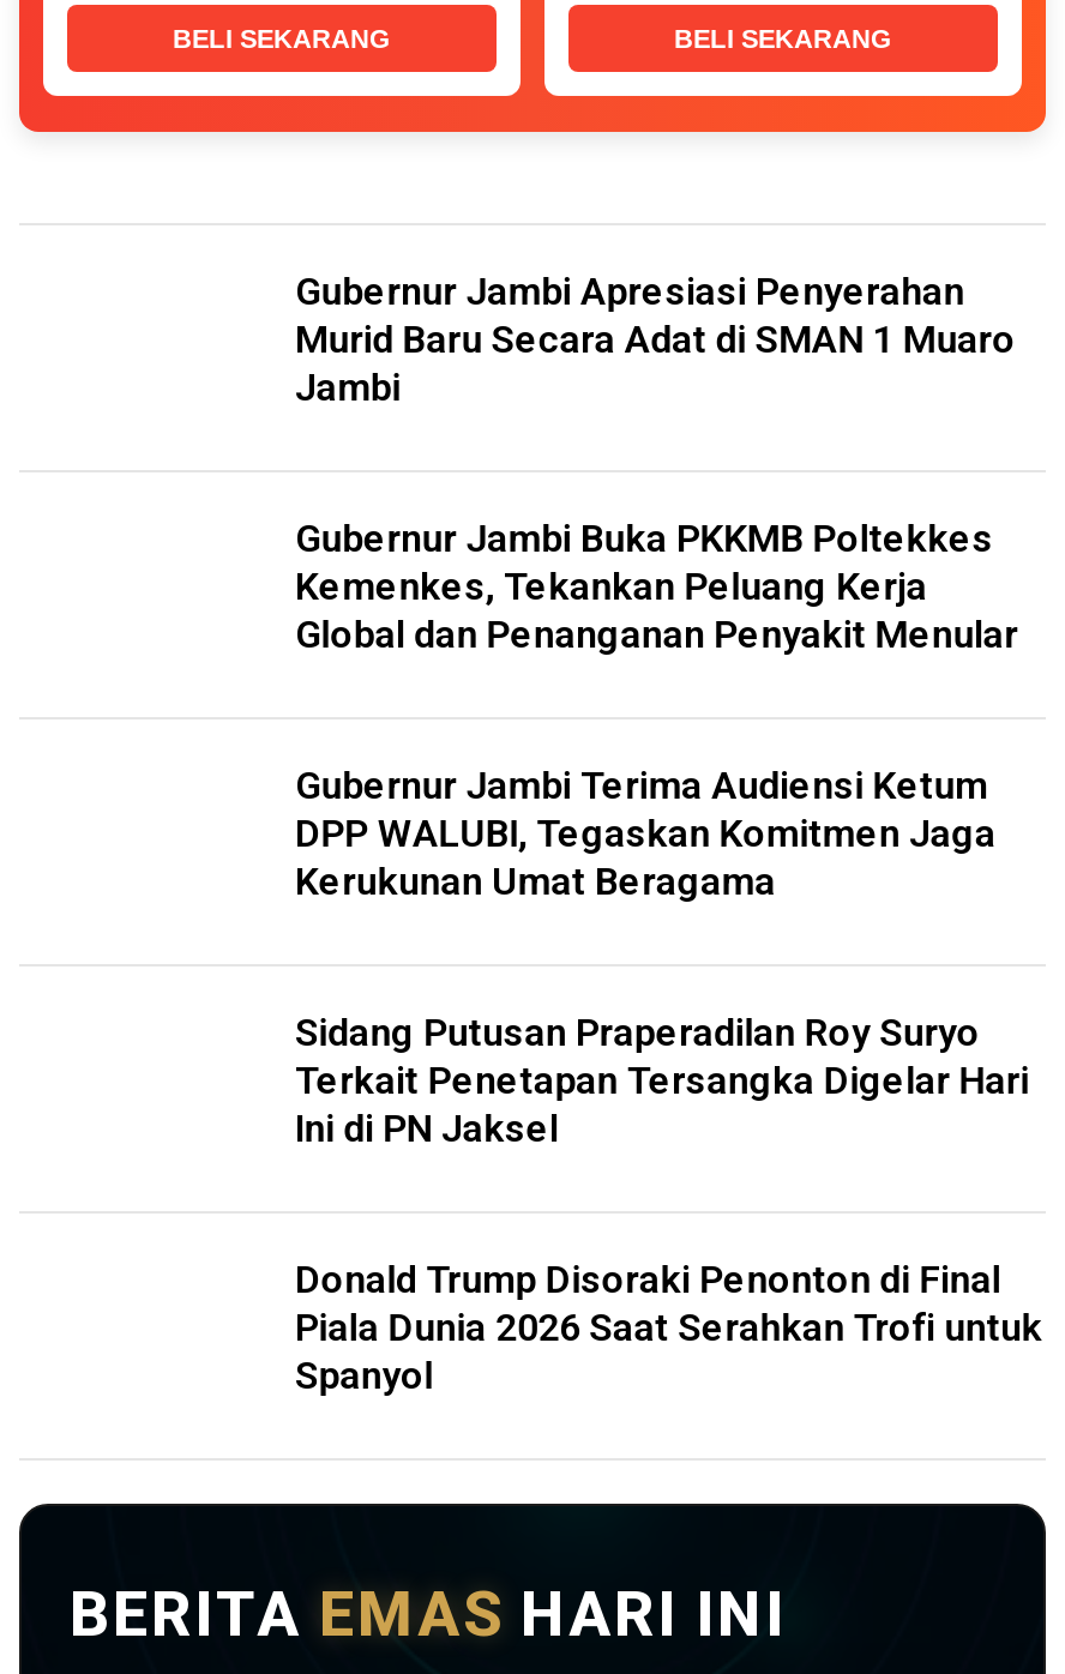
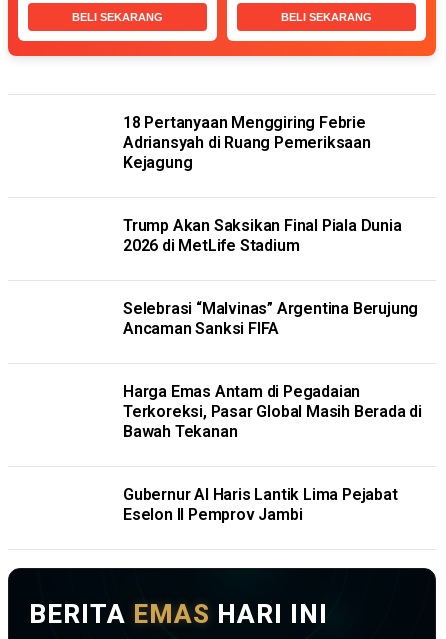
[295,268,1016,410] Gubernur Jambi Apresiasi Penyerahan | Murid Baru Secara Adat di SMAN 1 Muaro | Jambi -> [123,113,371,172] 18 Pertanyaan Menggiring Febrie | Adriansyah di Ruang Pemeriksaan | Kejagung
[295,515,1018,657] Gubernur Jambi Buka PKKMB Poltekkes | Kemenkes, Tekankan Peluang Kerja | Global dan Penanganan Penyakit Menular -> [123,216,402,255] Trump Akan Saksikan Final Piala Dunia | 2026 di MetLife Stadium
[295,762,996,904] Gubernur Jambi Terima Audiensi Ketum | DPP WALUBI, Tegaskan Komitmen Jaga | Kerukunan Umat Beragama -> [123,299,418,338] Selebrasi “Malvinas” Argentina Berujung | Ancaman Sanksi FIFA
[295,1009,1029,1151] Sidang Putusan Praperadilan Roy Suryo | Terkait Penetapan Tersangka Digelar Hari | Ini di PN Jaksel -> [123,382,422,441] Harga Emas Antam di Pegadaian | Terkoreksi, Pasar Global Masih Berada di | Bawah Tekanan
[295,1256,1042,1398] Donald Trump Disoraki Penonton di Final | Piala Dunia 2026 Saat Serahkan Trofi untuk | Spanyol -> [123,485,398,524] Gubernur Al Haris Lantik Lima Pejabat | Eselon II Pemprov Jambi

